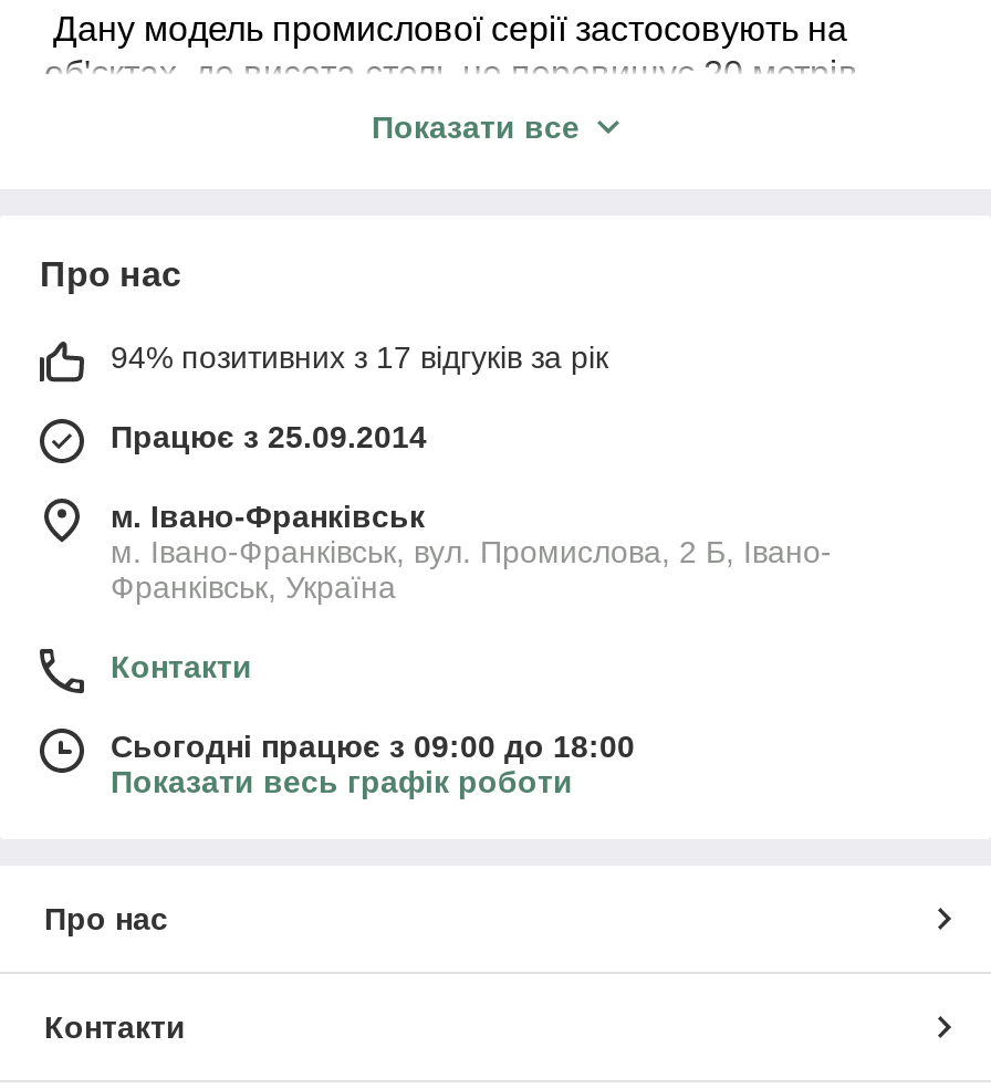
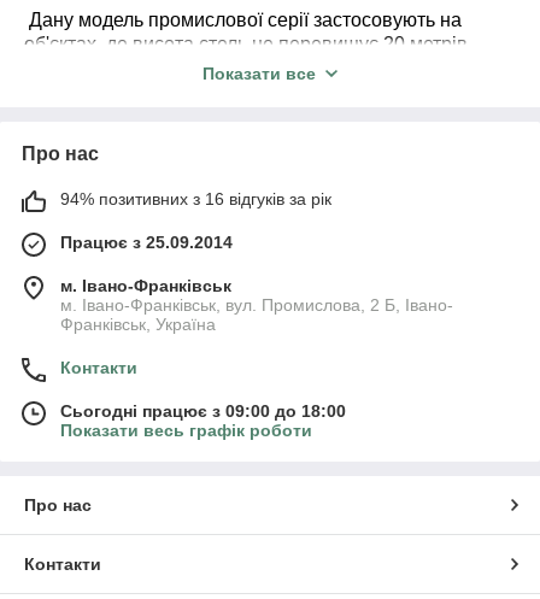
[111,339,608,375] 94% позитивних з 17 відгуків за рік -> [60,189,331,209] 94% позитивних з 16 відгуків за рік

